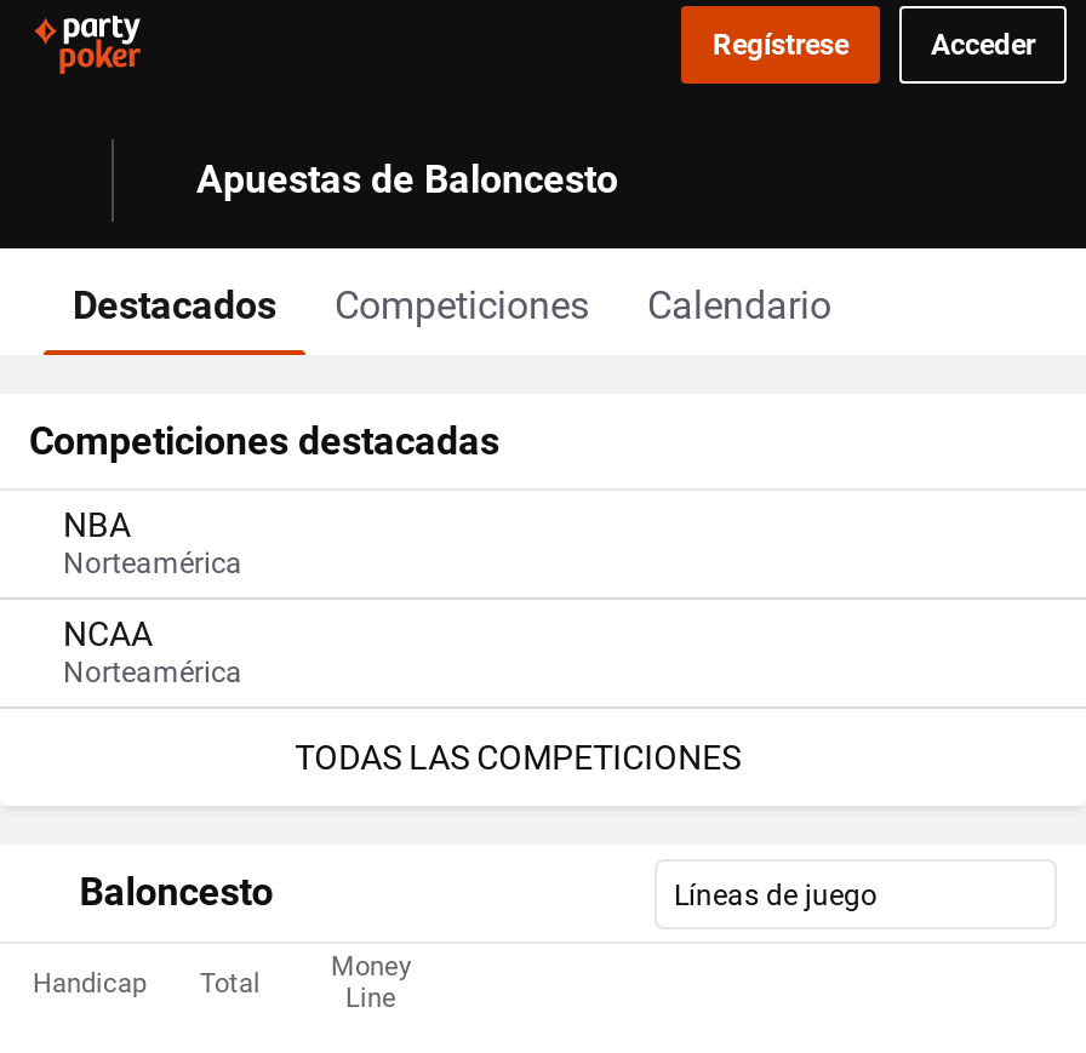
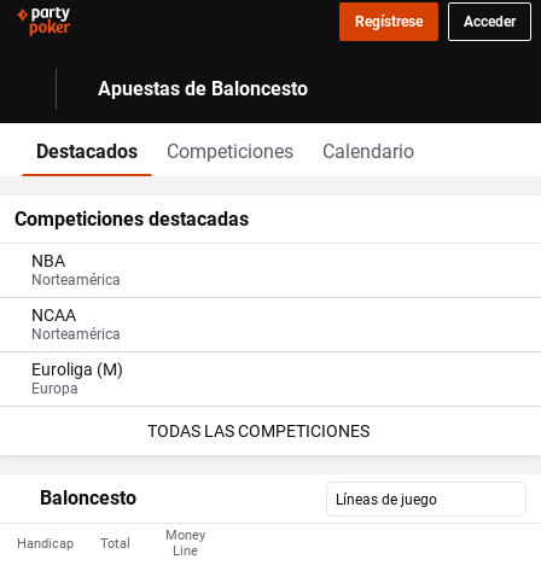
none -> [31,360,123,397] Euroliga (M) | Europa

